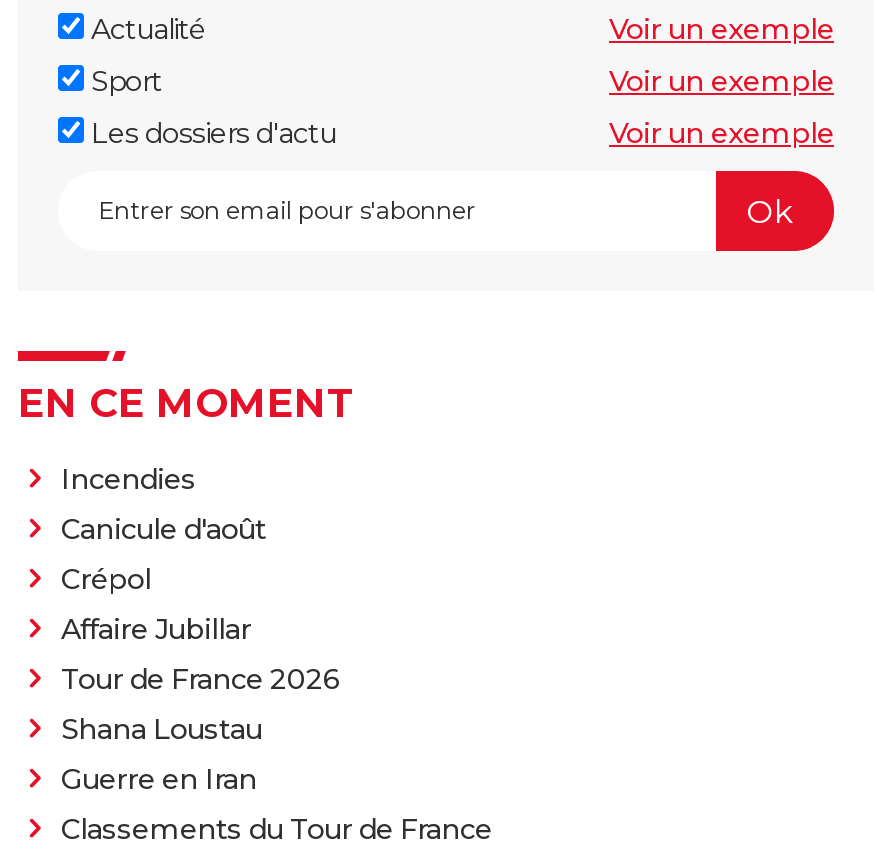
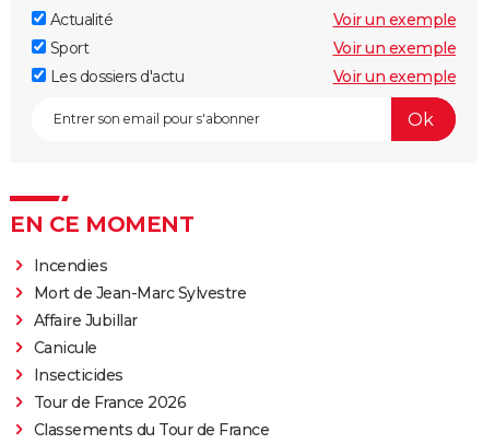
[61,511,266,597] Canicule d'août | Crépol -> [33,283,246,303] Mort de Jean-Marc Sylvestre
none -> [33,338,123,385] Canicule | Insecticides
moved [61,661,340,697] -> [33,393,186,413]: Tour de France 2026
[61,711,262,797] Shana Loustau | Guerre en Iran -> none

